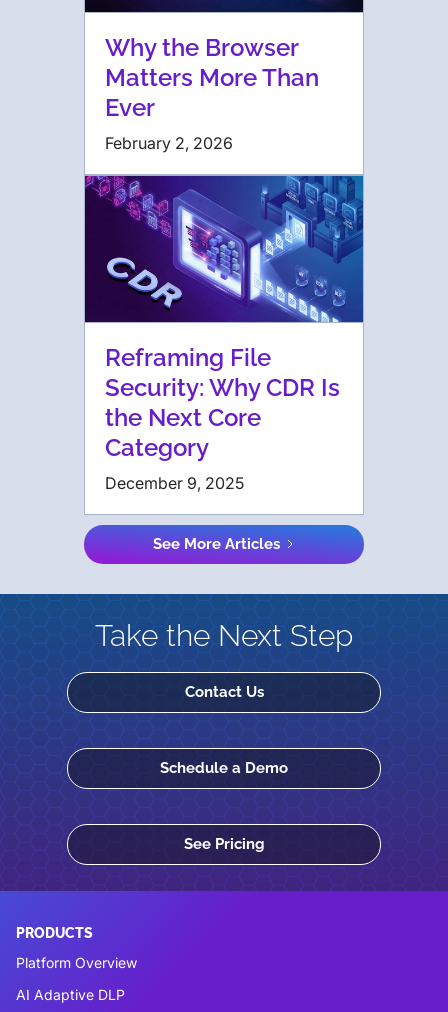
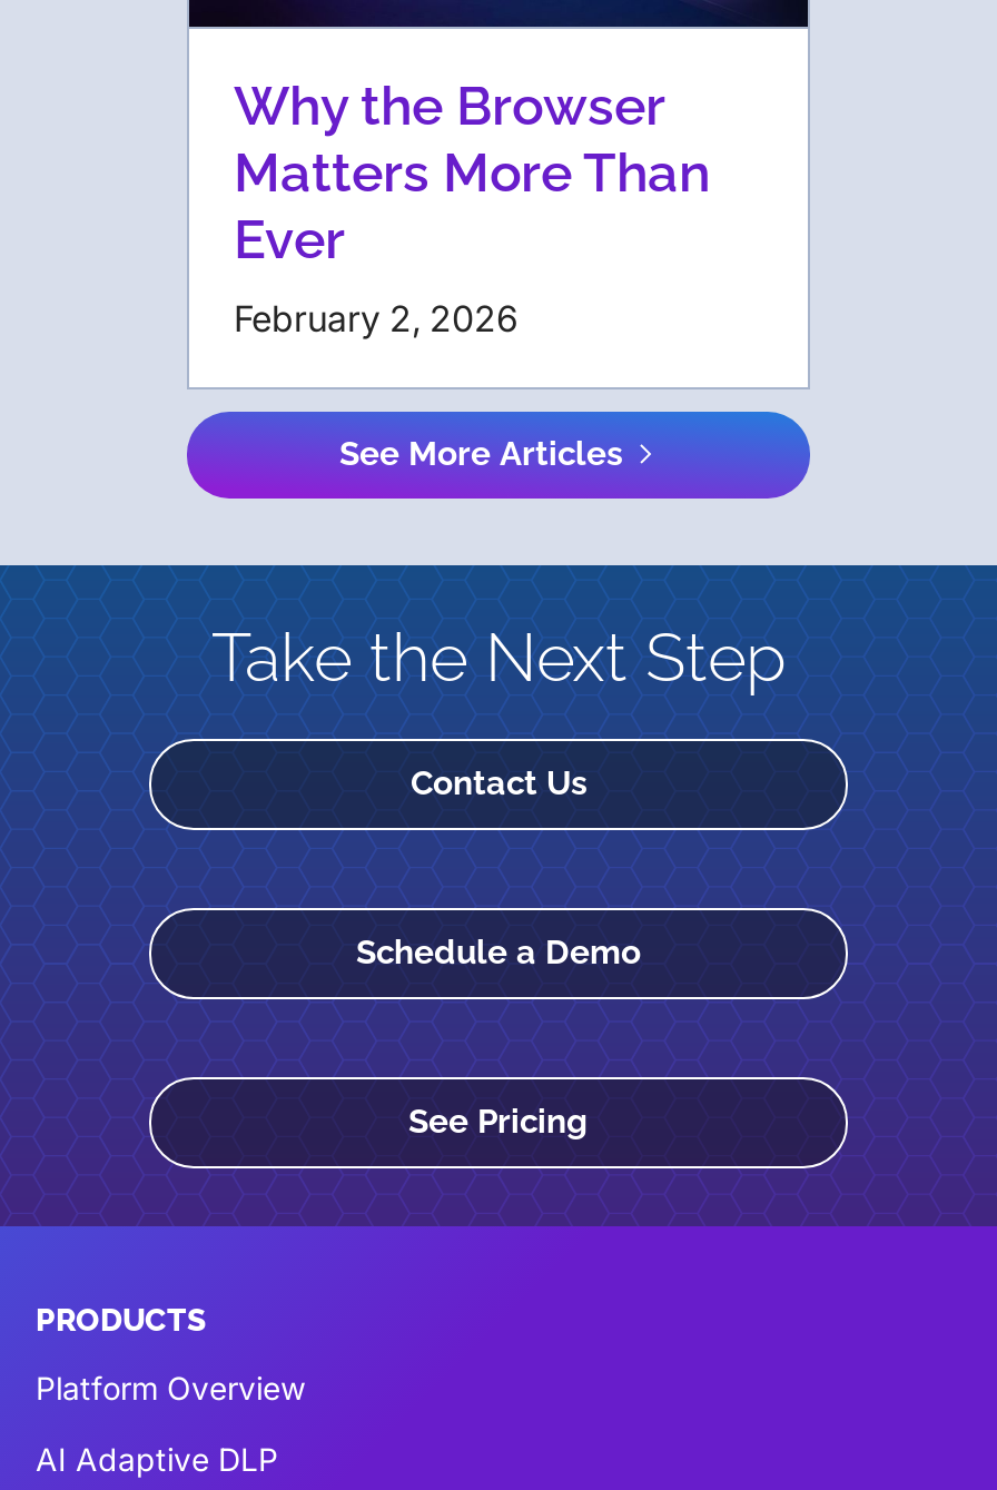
[84,175,364,493] [image] | Reframing File | Security: Why CDR Is | the Next Core | Category | December 9, 2025 -> none

